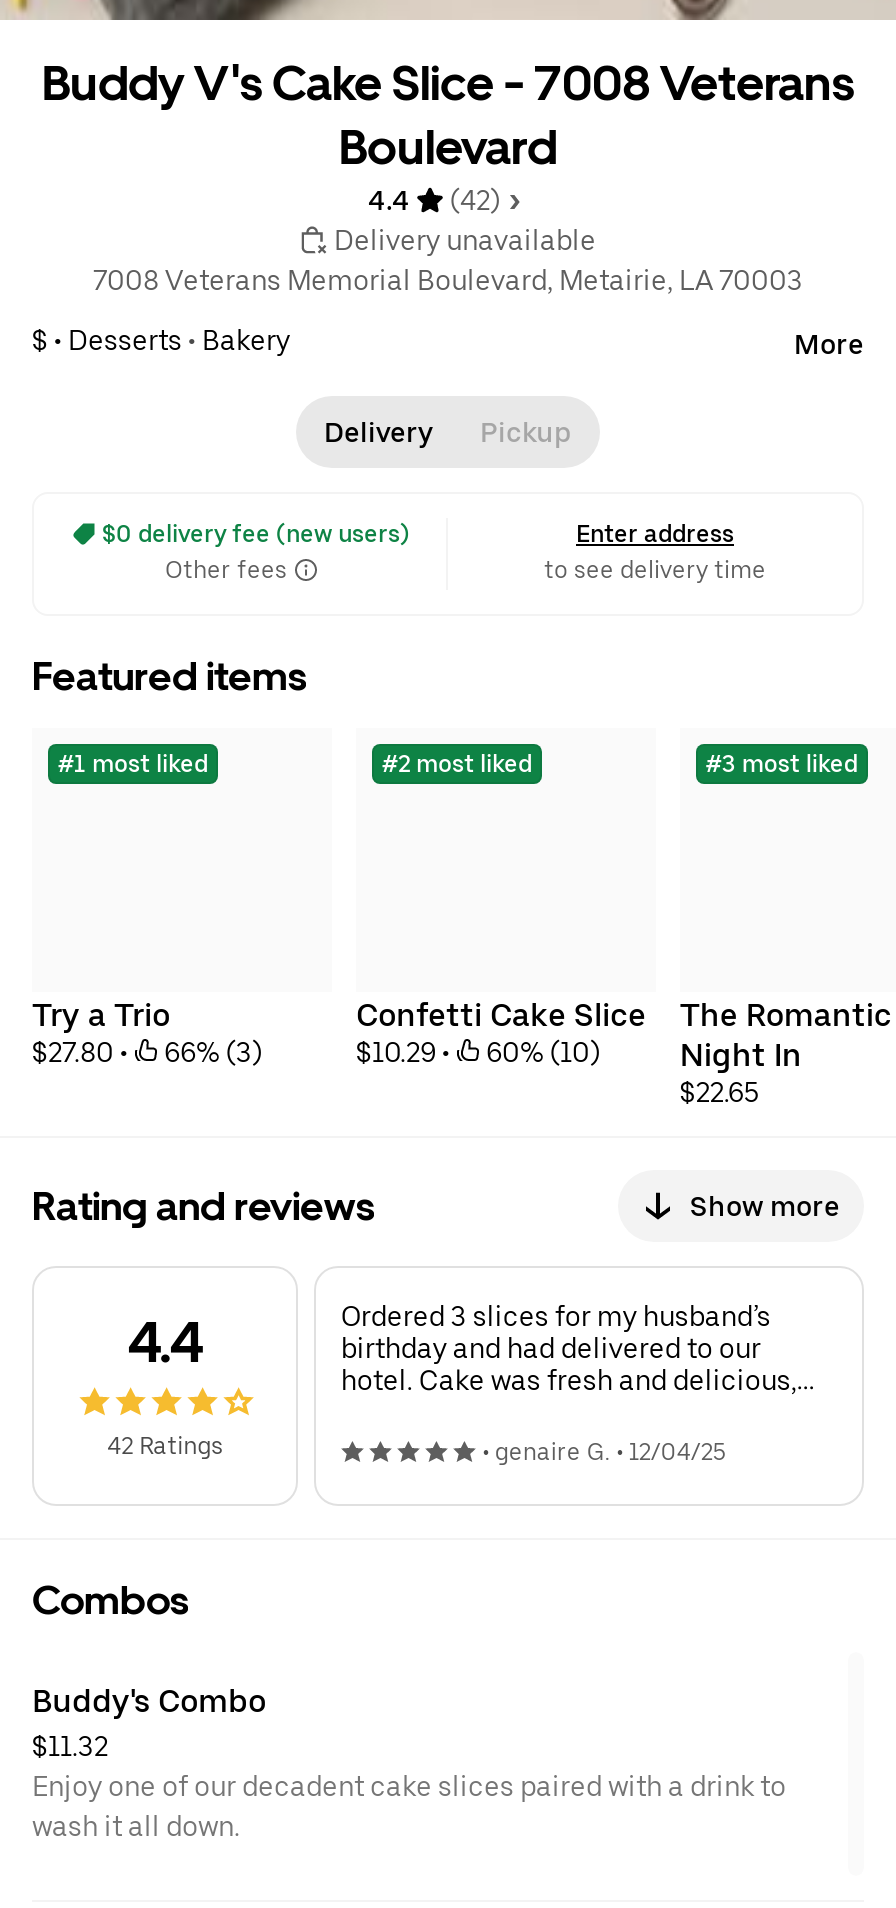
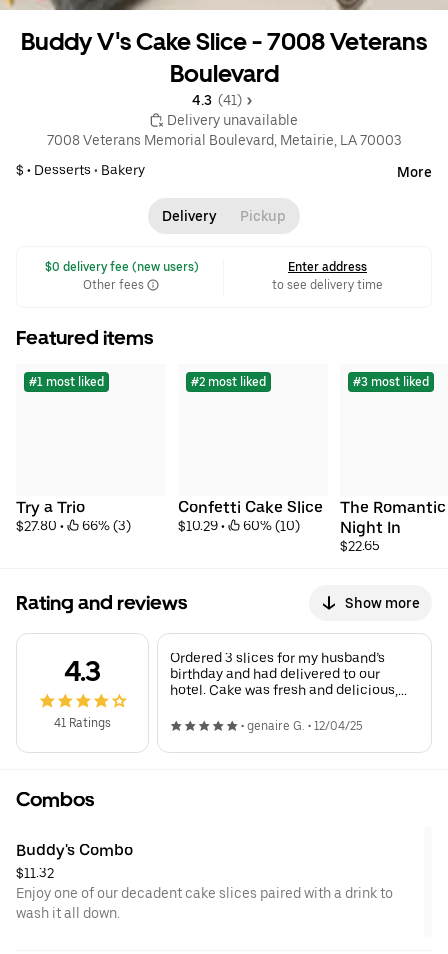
[368,183,500,215] 4.4 | (42) -> [192,92,242,108] 4.3 (41)
[127,1307,203,1375] 4.4 -> [64,654,101,688] 4.3
[107,1431,223,1459] 42 Ratings -> [54,716,111,730] 41 Ratings

